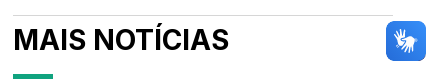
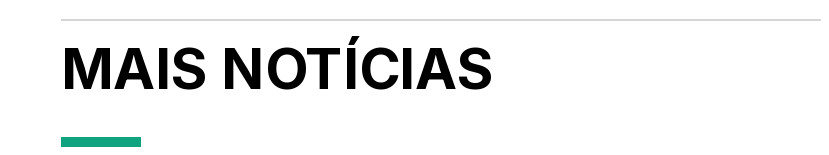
[385,20,424,62] [image] -> none

